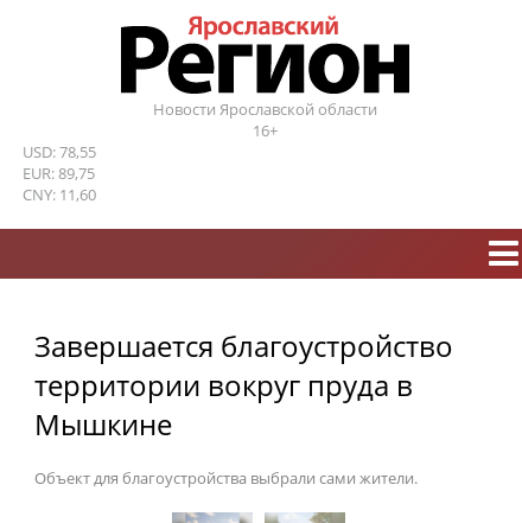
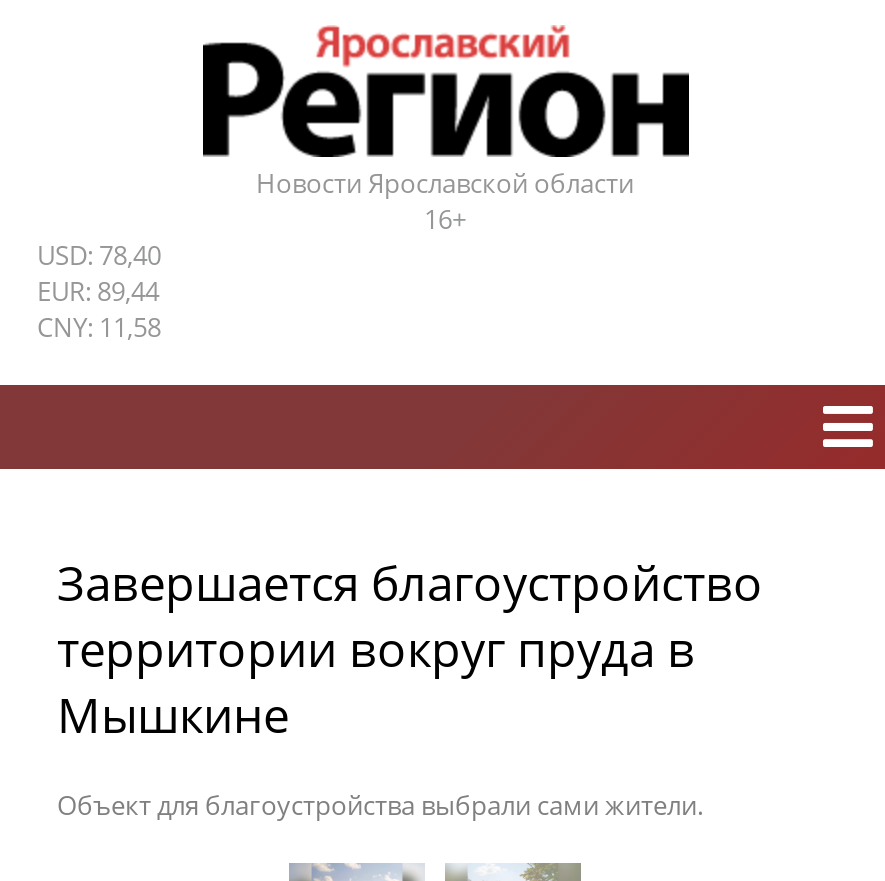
[23,141,96,162] USD: 78,55 -> [37,237,161,273] USD: 78,40
[23,162,95,184] EUR: 89,75 -> [37,273,159,309] EUR: 89,44
[23,184,96,205] CNY: 11,60 -> [37,309,161,345] CNY: 11,58

